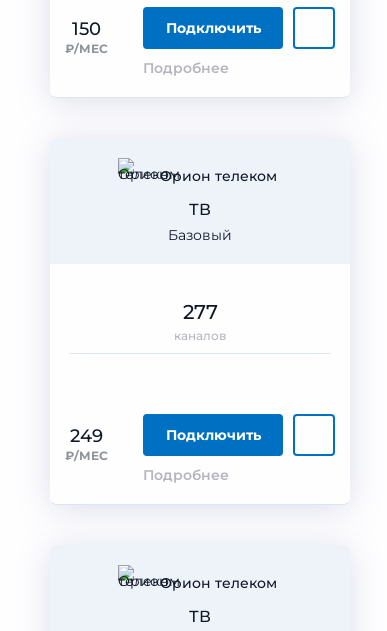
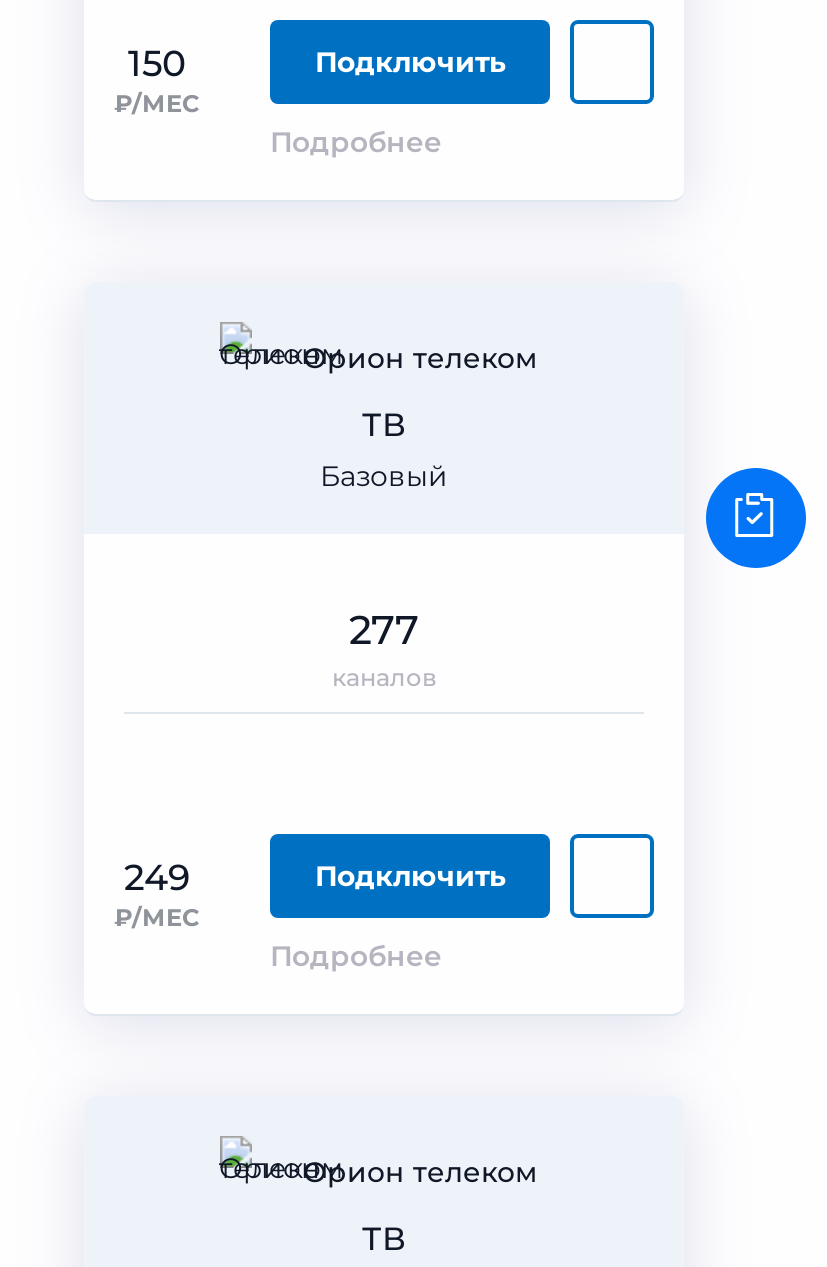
none -> [704,466,808,570] [image]

